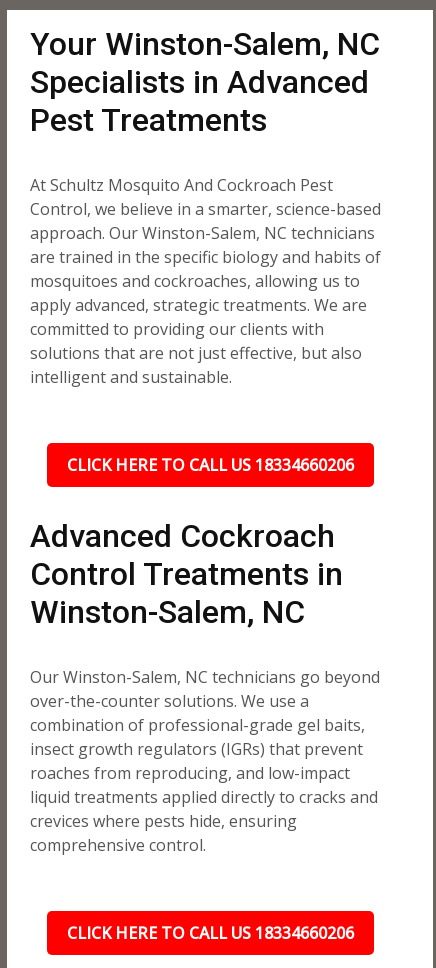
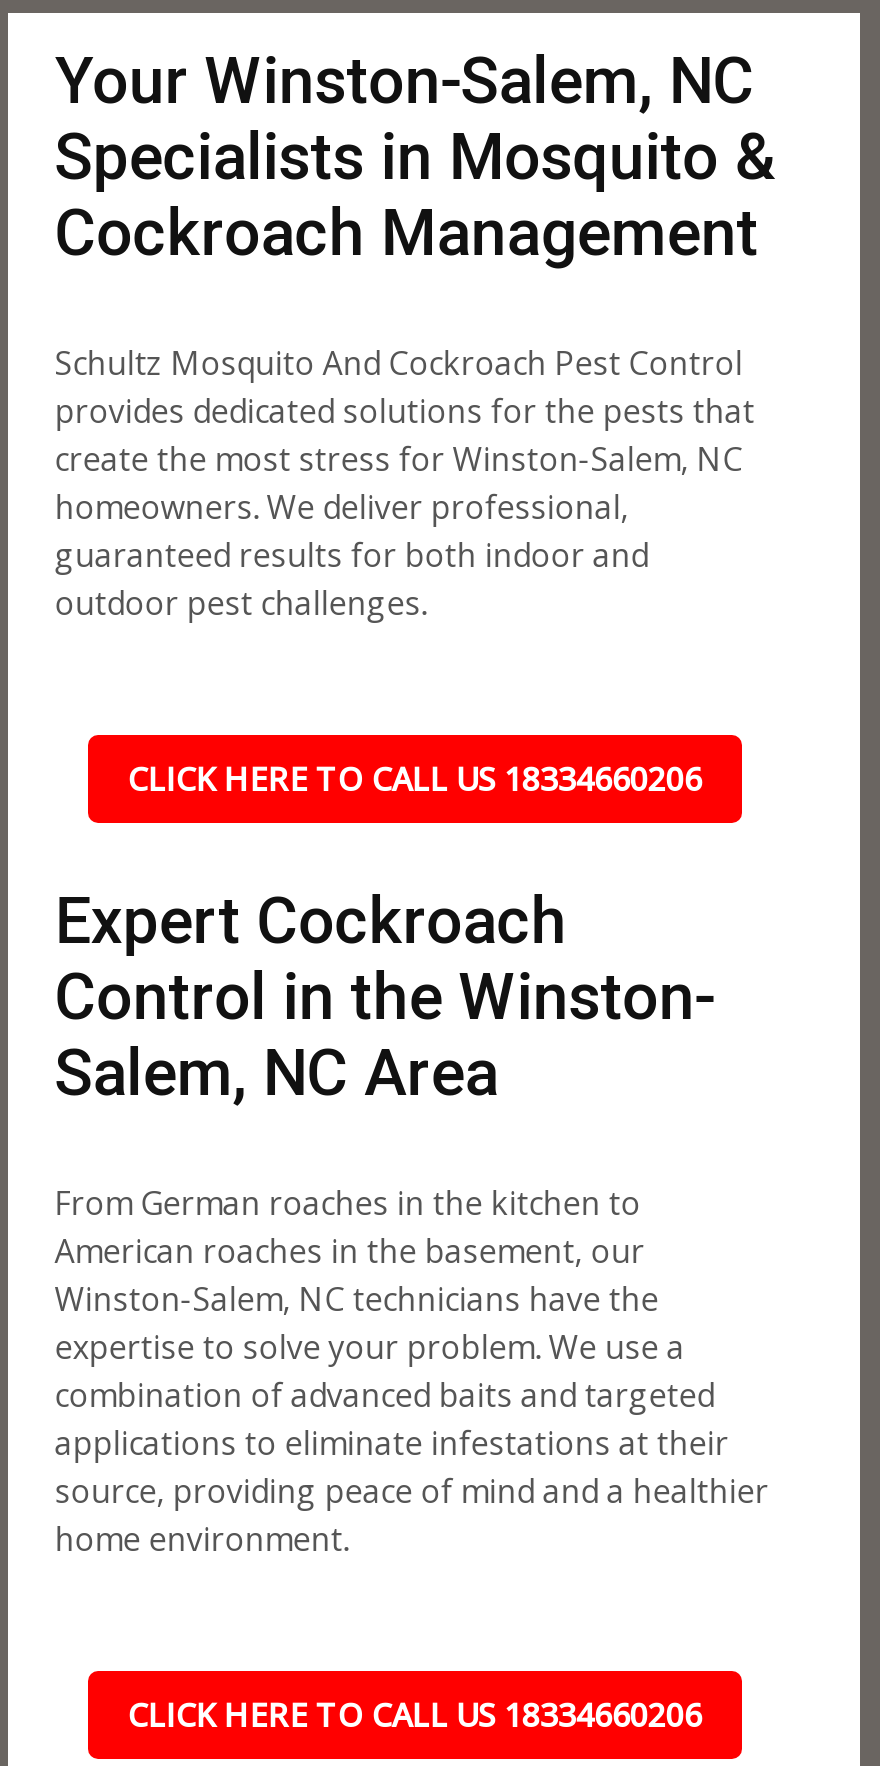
[30,63,369,139] Specialists in Advanced | Pest Treatments -> [54,119,774,271] Specialists in Mosquito & | Cockroach Management
[30,174,381,388] At Schultz Mosquito And Cockroach Pest | Control, we believe in a smarter, science-based | approach. Our Winston-Salem, NC technicians | are trained in the specific biology and habits of | mosquitoes and cockroaches, allowing us to | apply advanced, strategic treatments. We are | committed to providing our clients with | solutions that are not just effective, but also | intelligent and sustainable. -> [54,341,754,625] Schultz Mosquito And Cockroach Pest Control | provides dedicated solutions for the pests that | create the most stress for Winston-Salem, NC | homeowners. We deliver professional, | guaranteed results for both indoor and | outdoor pest challenges.
[30,517,343,631] Advanced Cockroach | Control Treatments in | Winston-Salem, NC -> [54,883,714,1111] Expert Cockroach | Control in the Winston- | Salem, NC Area
[30,666,380,856] Our Winston-Salem, NC technicians go beyond | over-the-counter solutions. We use a | combination of professional-grade gel baits, | insect growth regulators (IGRs) that prevent | roaches from reproducing, and low-impact | liquid treatments applied directly to cracks and | crevices where pests hide, ensuring | comprehensive control. -> [54,1181,768,1561] From German roaches in the kitchen to | American roaches in the basement, our | Winston-Salem, NC technicians have the | expertise to solve your problem. We use a | combination of advanced baits and targeted | applications to eliminate infestations at their | source, providing peace of mind and a healthier | home environment.

